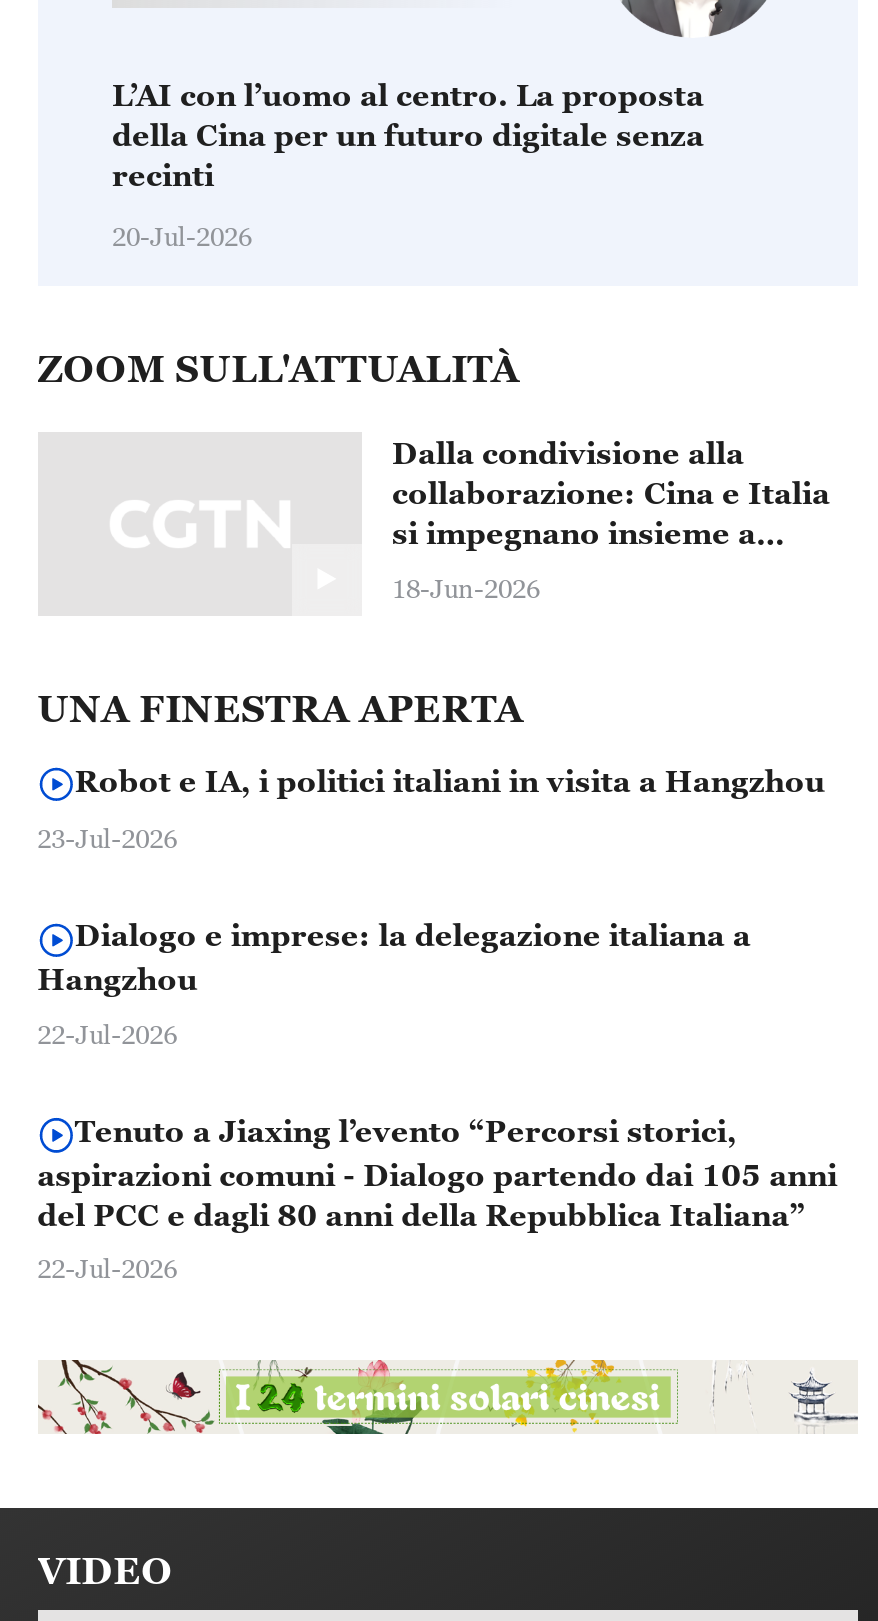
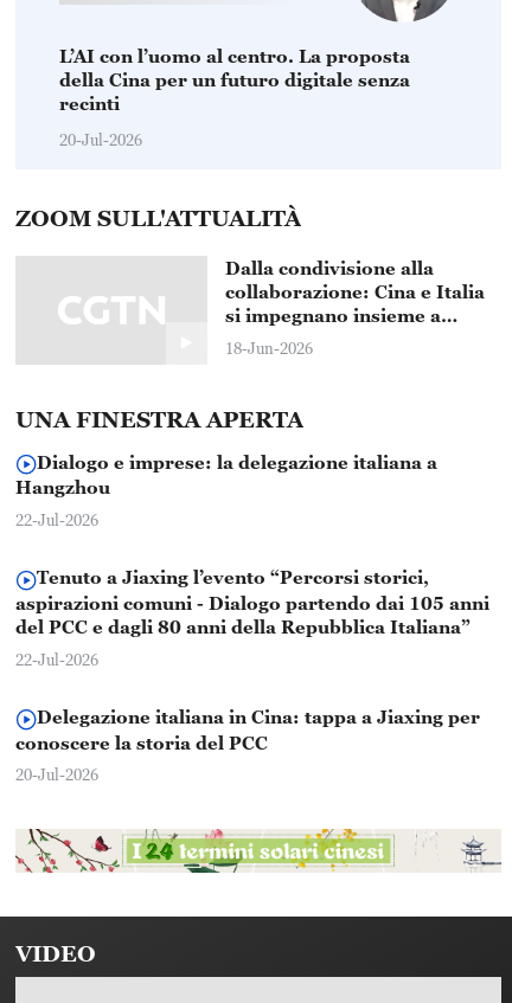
[37,761,825,853] Robot e IA, i politici italiani in visita a Hangzhou | 23-Jul-2026 -> none
moved [37,917,837,1285] -> [15,451,489,668]: Dialogo e imprese: la delegazione italiana a | Hangzhou | 22-Jul-2026 | Tenuto a Jiaxing l’evento “Percorsi storici, | aspirazioni comuni - Dialogo partendo dai 105 anni | del PCC e dagli 80 anni della Repubblica Italiana” | 22-Jul-2026
none -> [15,706,480,784] Delegazione italiana in Cina: tappa a Jiaxing per | conoscere la storia del PCC | 20-Jul-2026

